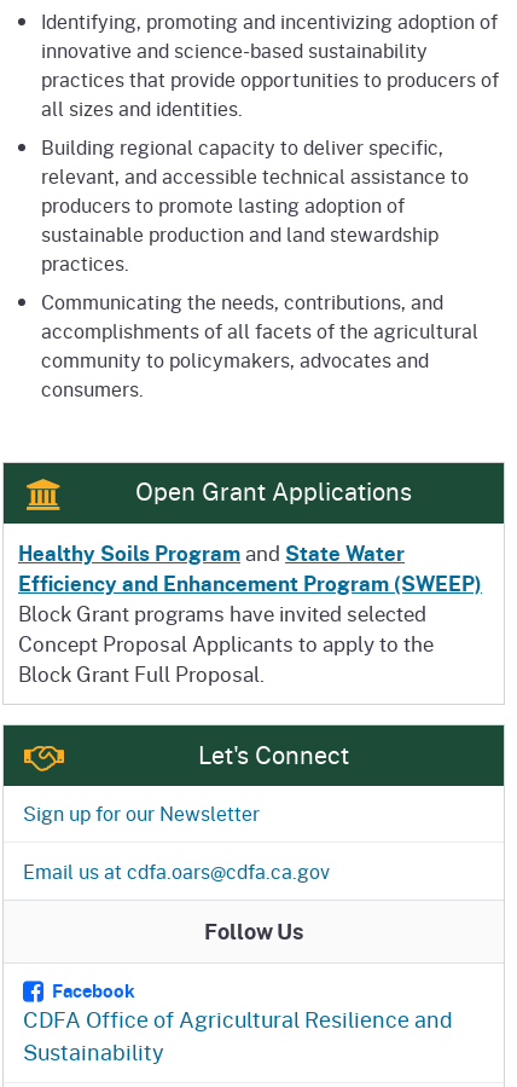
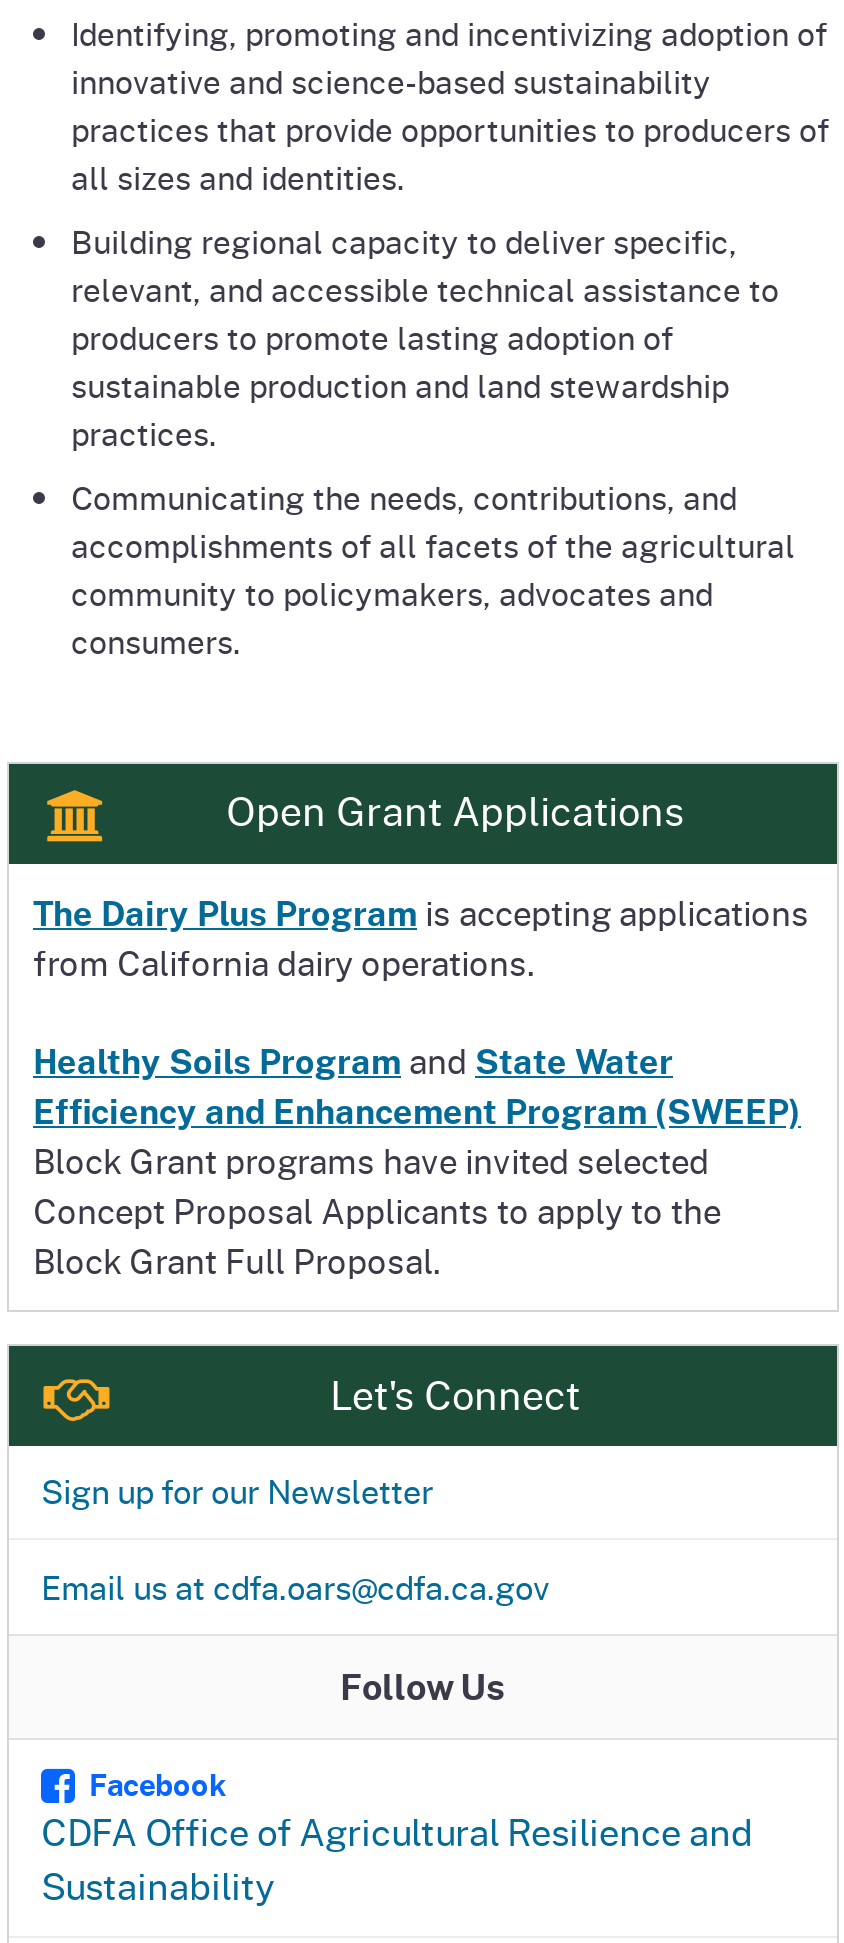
none -> [33,888,809,988] The Dairy Plus Program is accepting applications | from California dairy operations.

